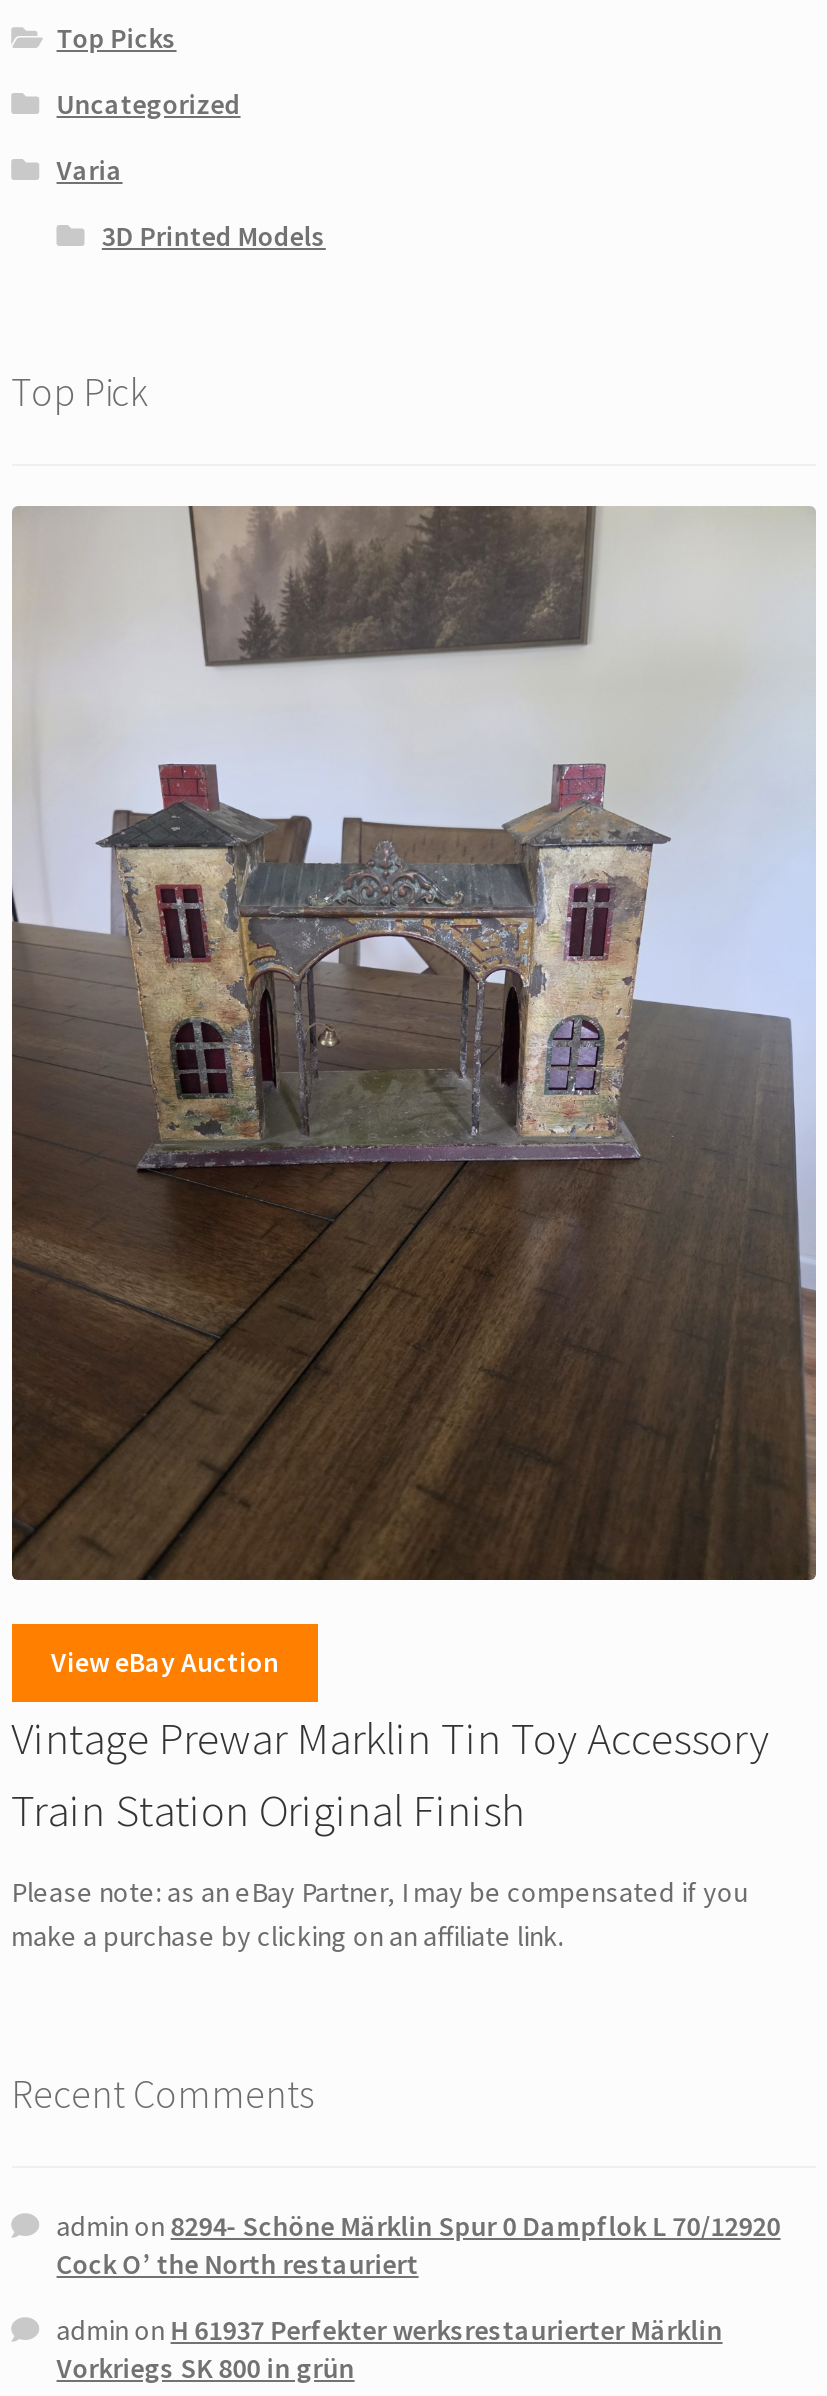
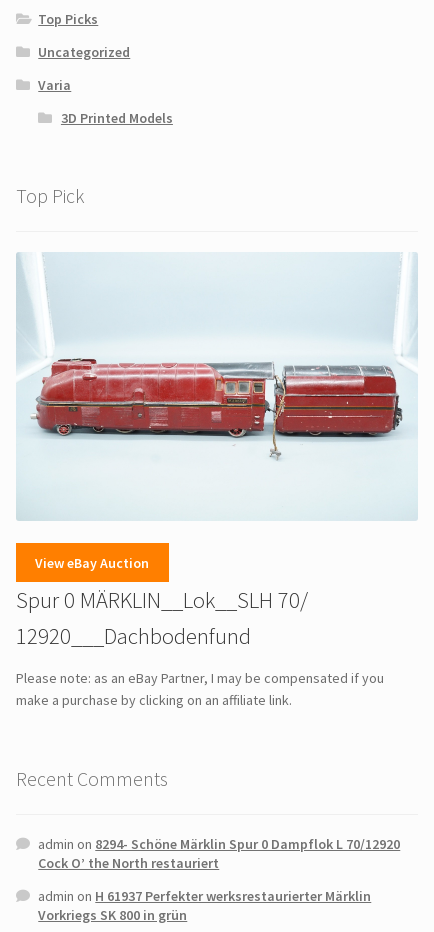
[10,503,818,1583] [image] -> [16,252,417,522] [image]
[11,1710,769,1838] Vintage Prewar Marklin Tin Toy Accessory | Train Station Original Finish -> [16,586,308,650] Spur 0 MÄRKLIN__Lok__SLH 70/ | 12920___Dachbodenfund

